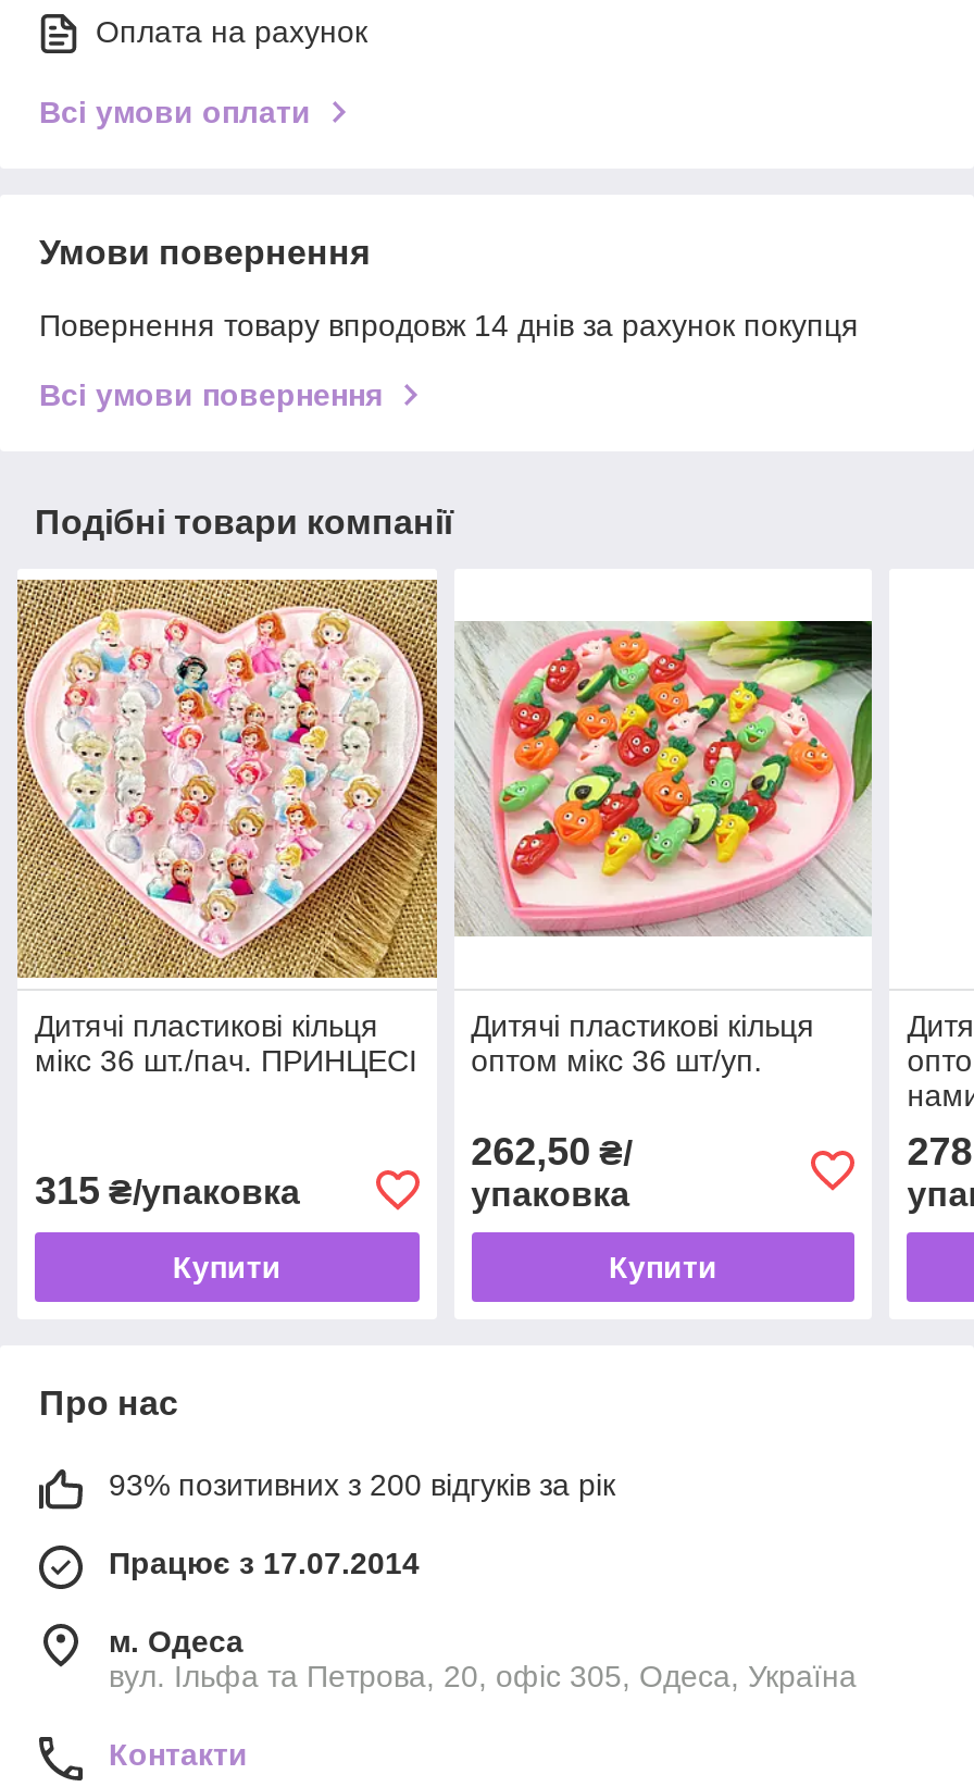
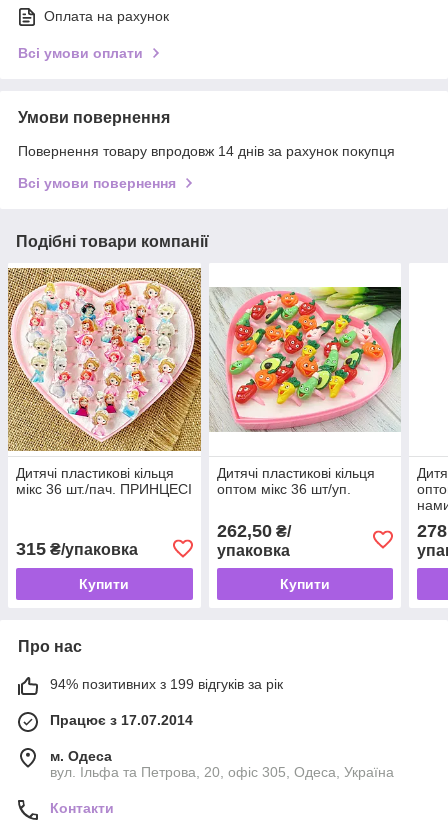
[109,1467,615,1502] 93% позитивних з 200 відгуків за рік -> [50,676,283,692] 94% позитивних з 199 відгуків за рік

